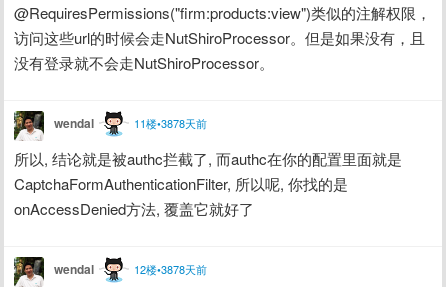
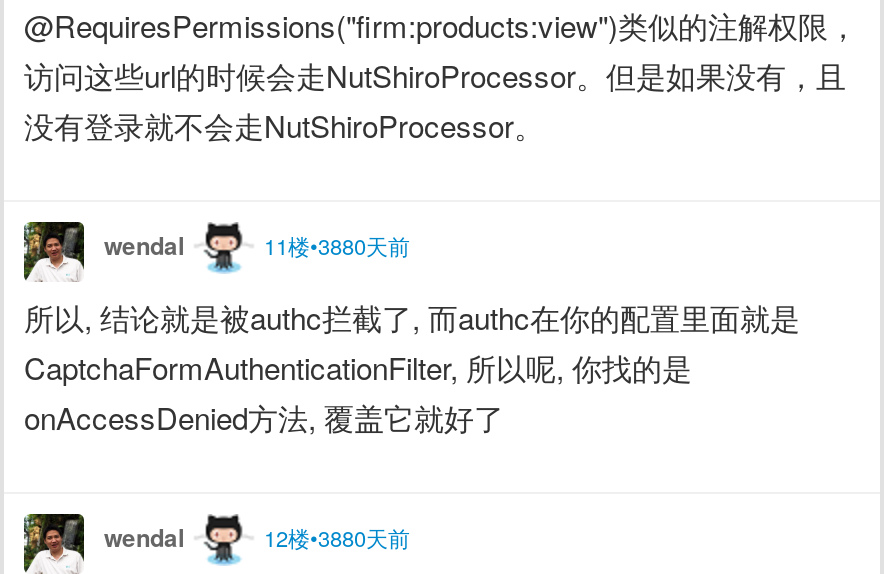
[134,115,207,131] 11楼•3878天前 -> [264,229,410,261] 11楼•3880天前
[134,261,207,277] 12楼•3878天前 -> [264,521,410,553] 12楼•3880天前

